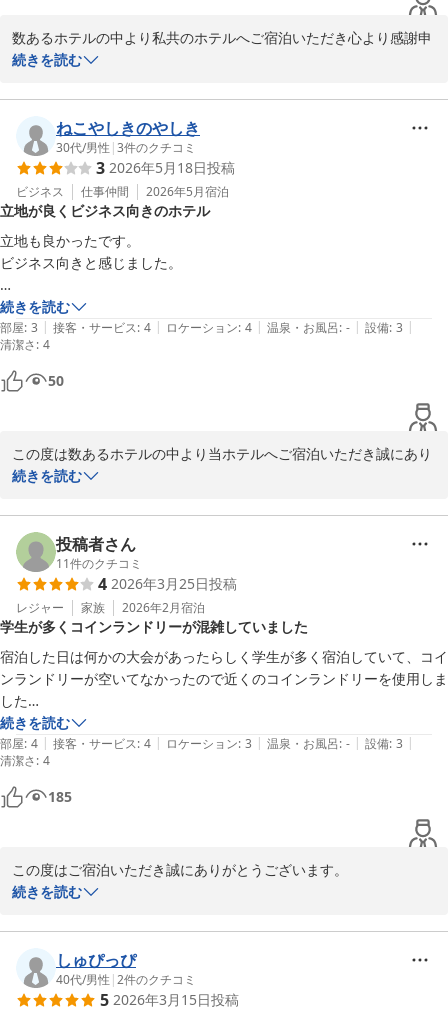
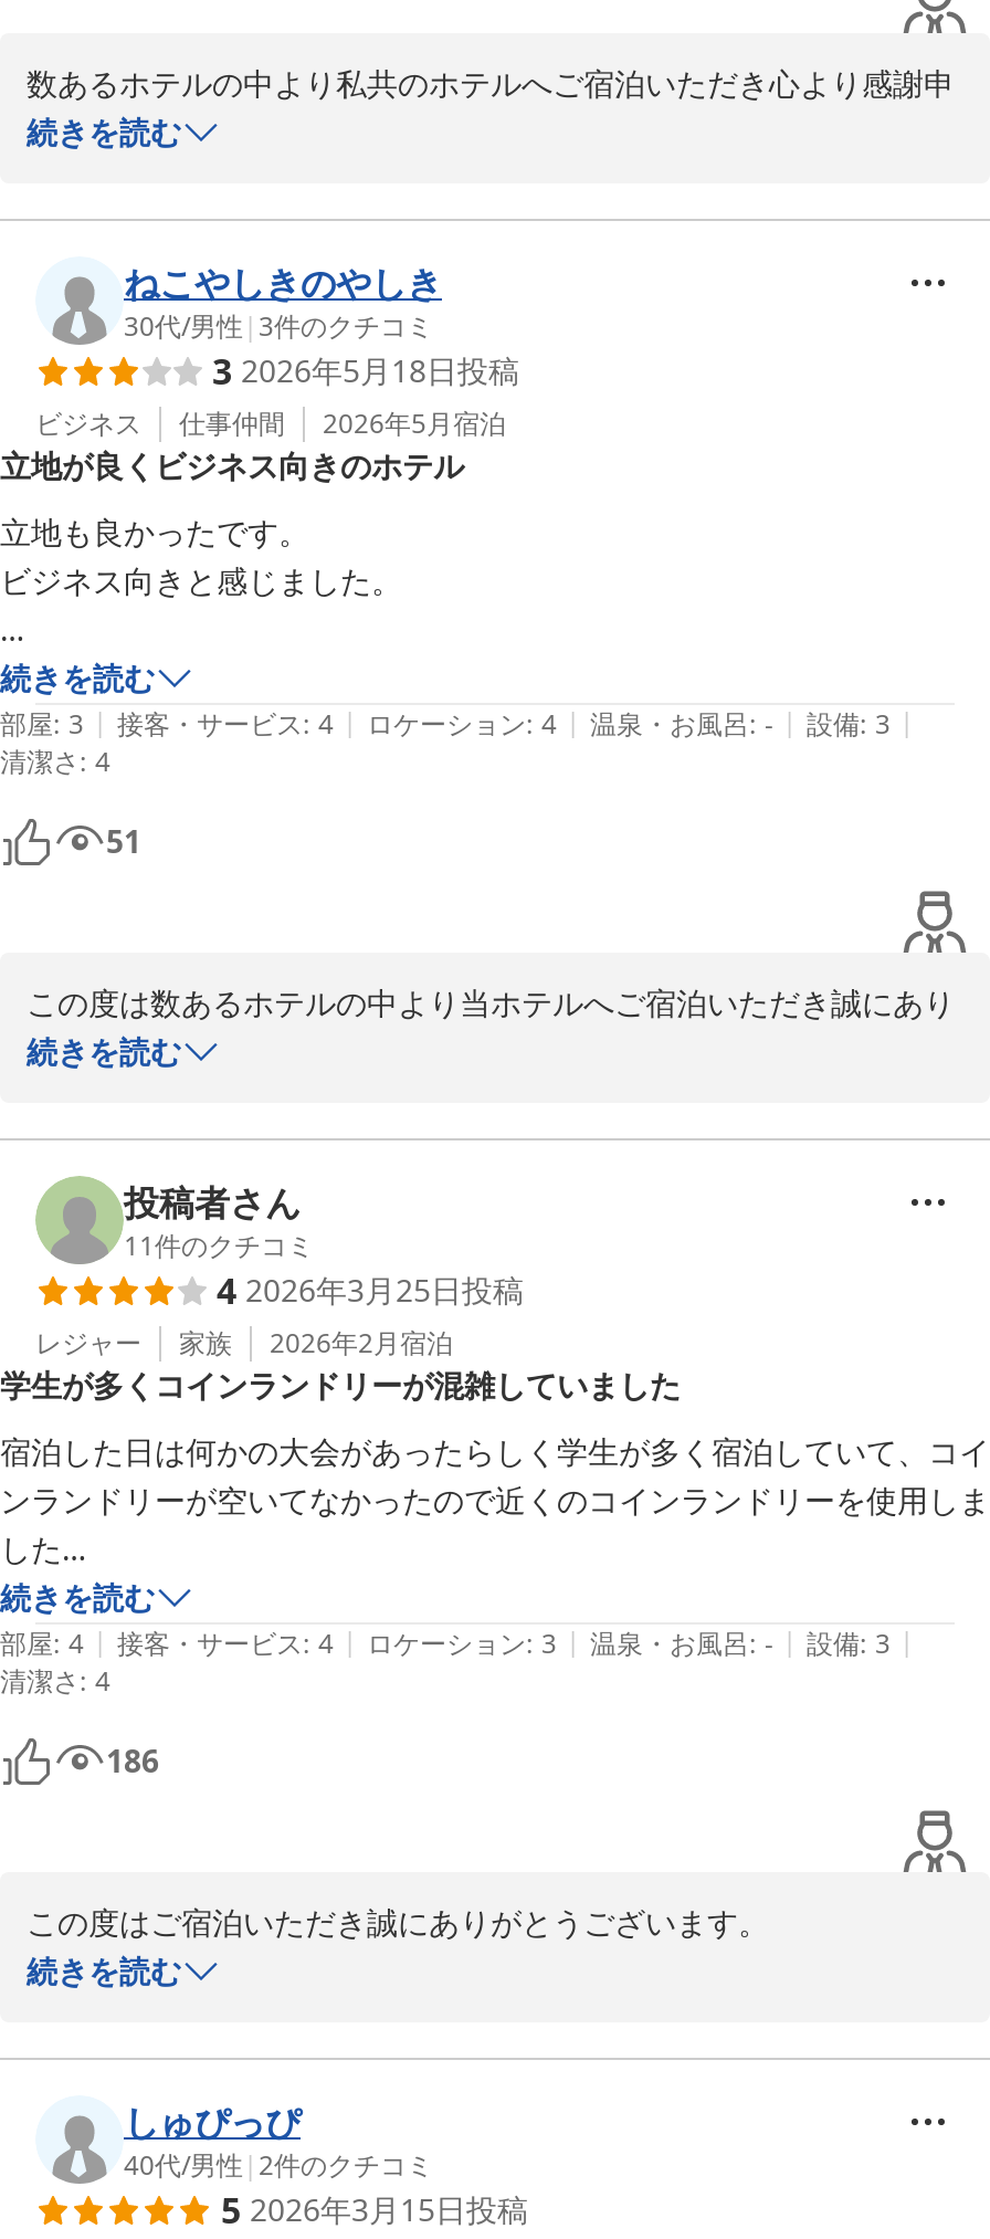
[48,371,64,390] 50 -> [106,820,141,862] 51
[48,787,72,806] 185 -> [106,1739,159,1781] 186

